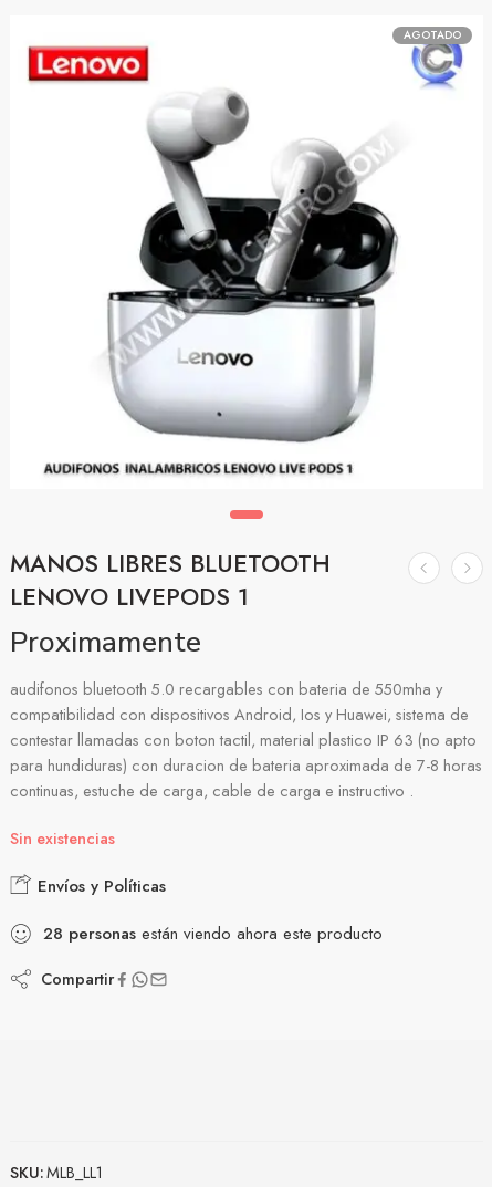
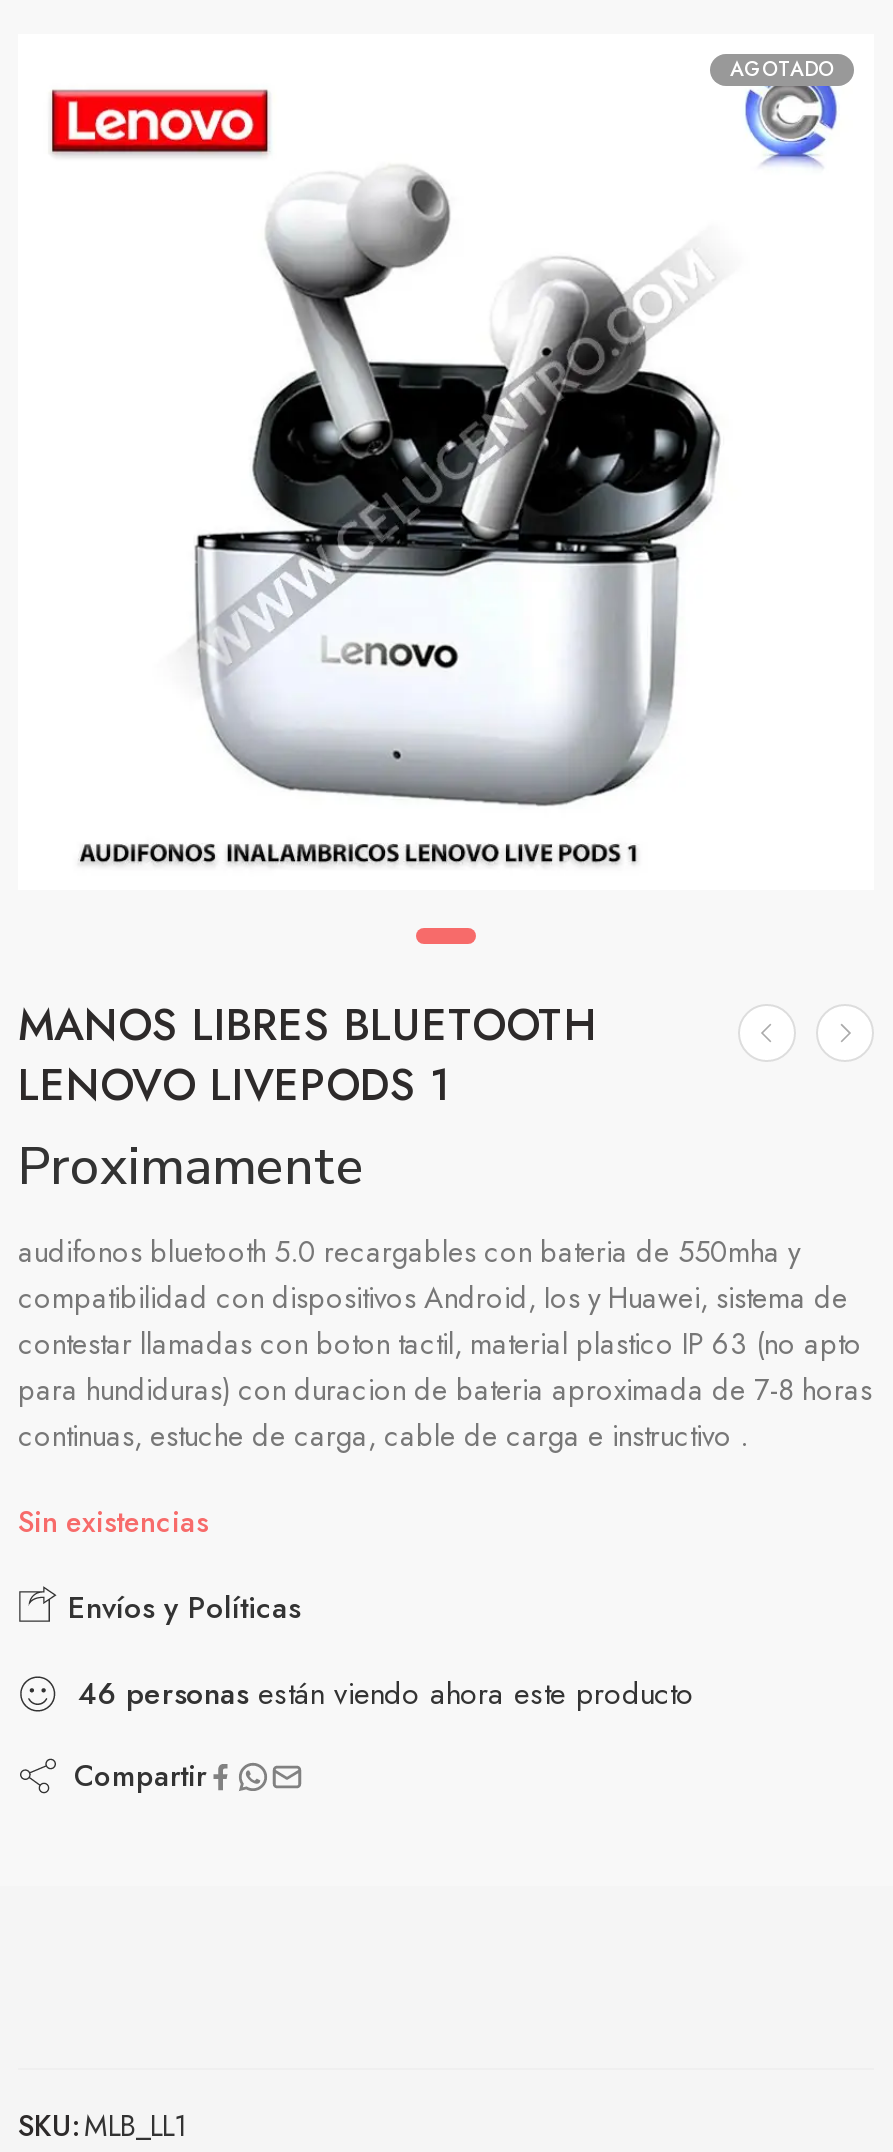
[43,922,383,946] 28 personas están viendo ahora este producto -> [78,1672,694,1716] 46 personas están viendo ahora este producto

